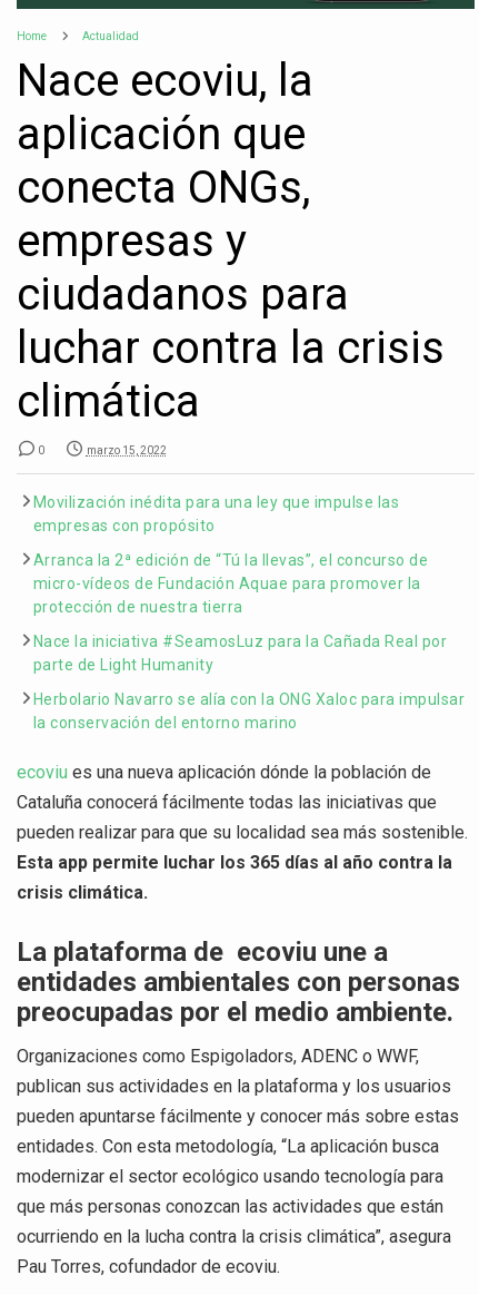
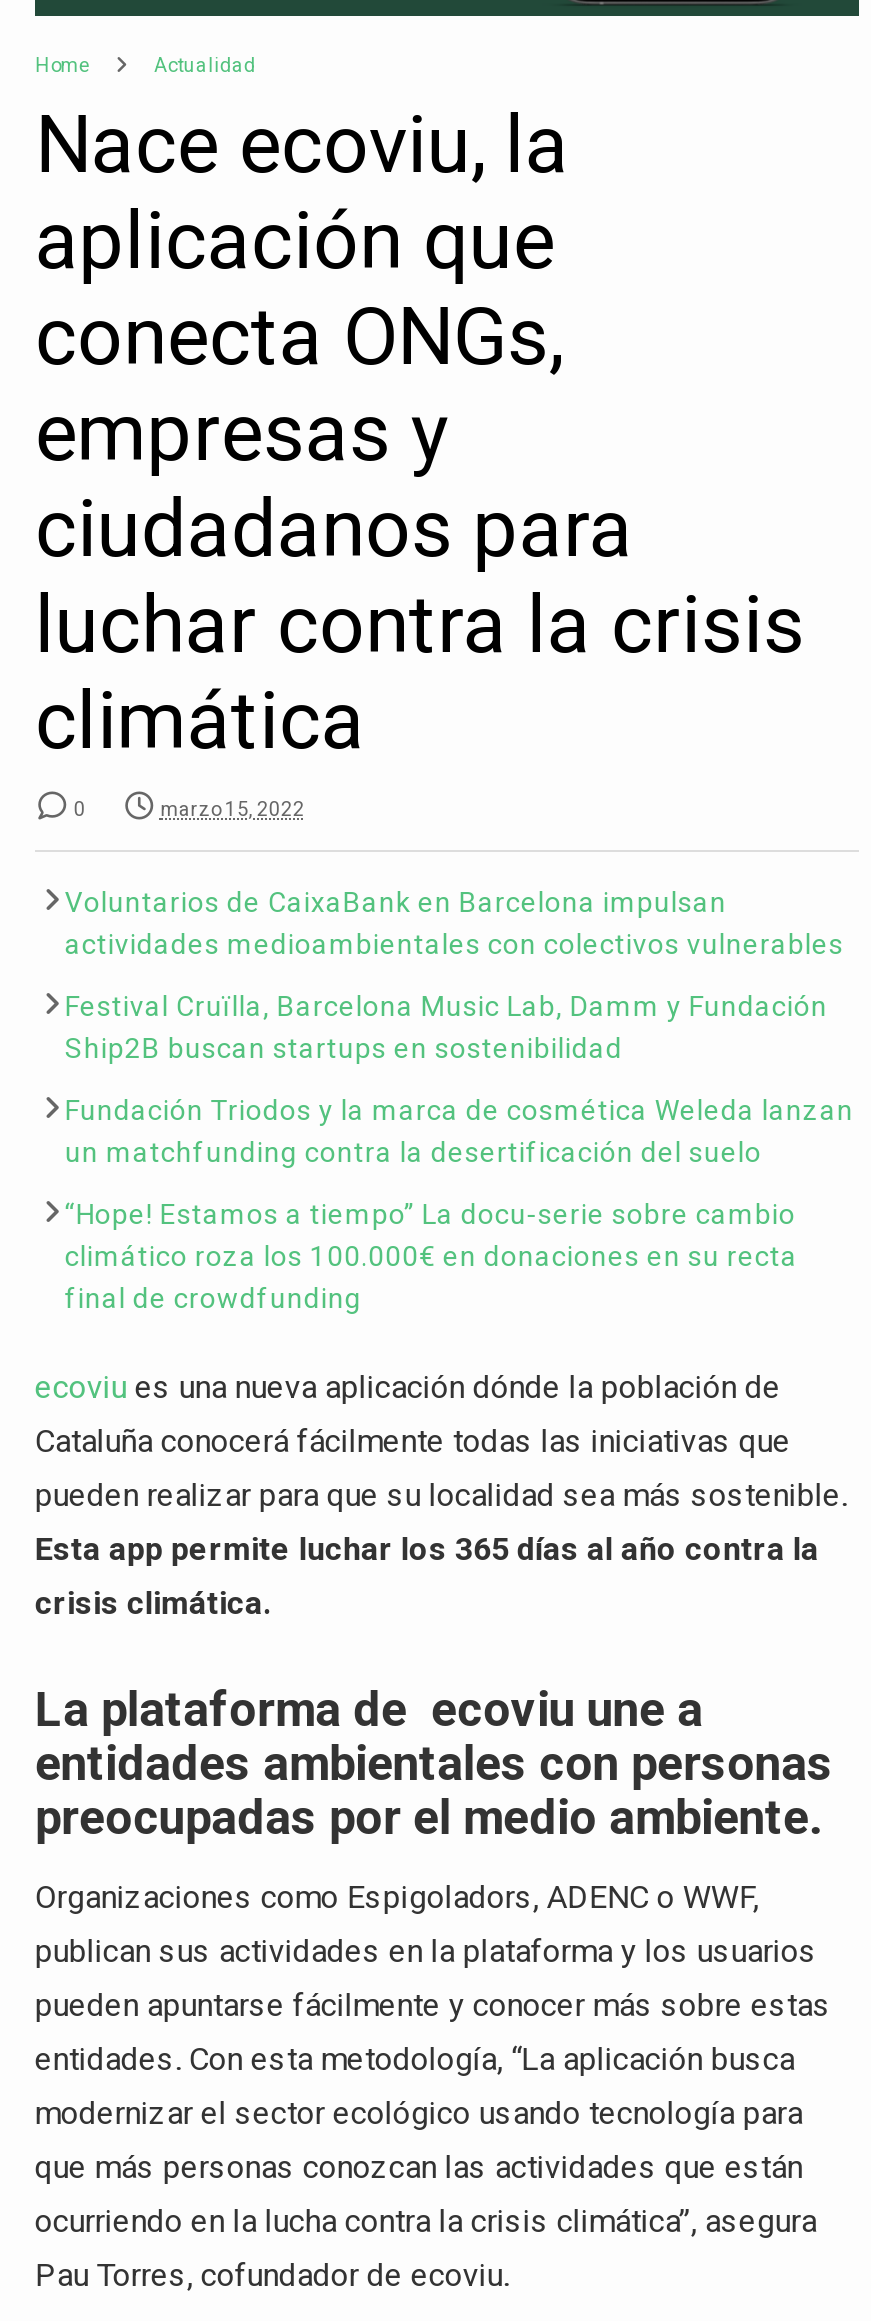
[33,493,399,534] Movilización inédita para una ley que impulse las | empresas con propósito -> [65,885,844,959] Voluntarios de CaixaBank en Barcelona impulsan | actividades medioambientales con colectivos vulnerables
[33,551,428,615] Arranca la 2ª edición de “Tú la llevas”, el concurso de | micro-vídeos de Fundación Aquae para promover la | protección de nuestra tierra -> [65,989,828,1063] Festival Cruïlla, Barcelona Music Lab, Damm y Fundación | Ship2B buscan startups en sostenibilidad
[33,632,447,673] Nace la iniciativa #SeamosLuz para la Cañada Real por | parte de Light Humanity -> [65,1093,854,1167] Fundación Triodos y la marca de cosmética Weleda lanzan | un matchfunding contra la desertificación del suelo
[33,690,465,731] Herbolario Navarro se alía con la ONG Xaloc para impulsar | la conservación del entorno marino -> [65,1197,798,1313] “Hope! Estamos a tiempo” La docu-serie sobre cambio | climático roza los 100.000€ en donaciones en su recta | final de crowdfunding

